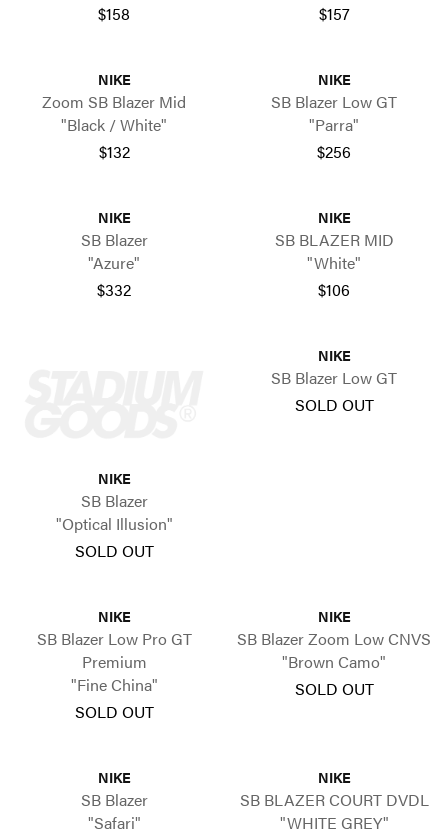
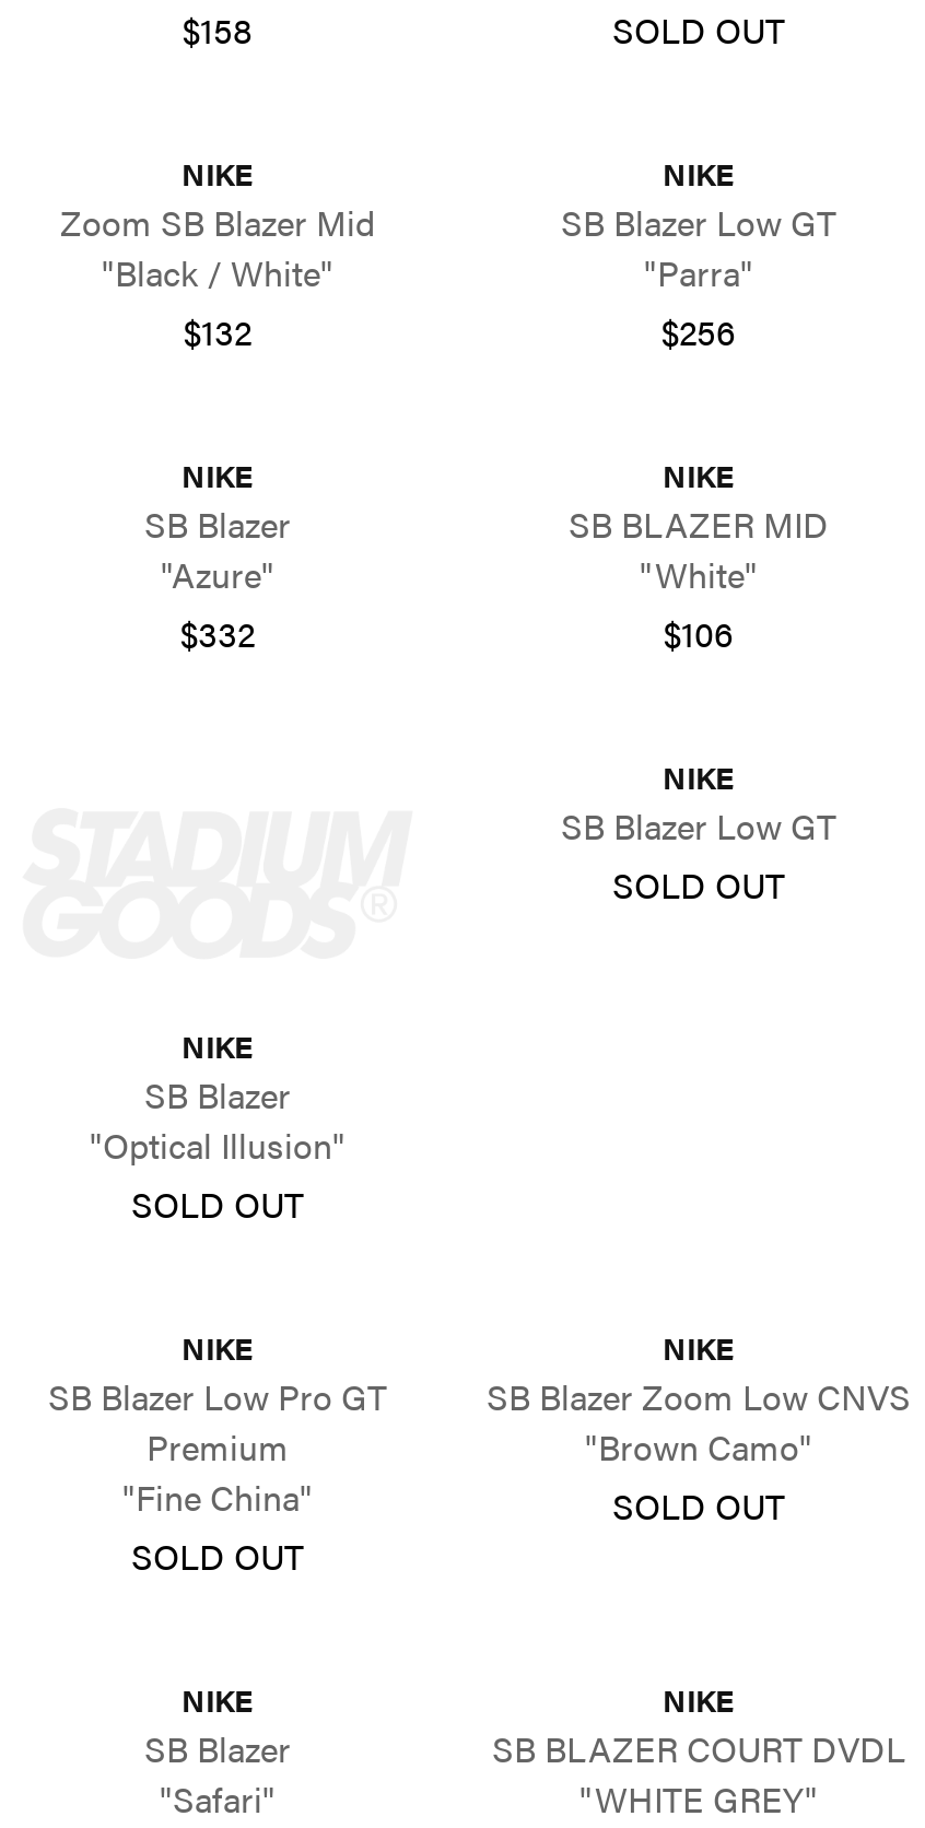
[318,2,349,25] $157 -> [612,4,785,55] SOLD OUT

